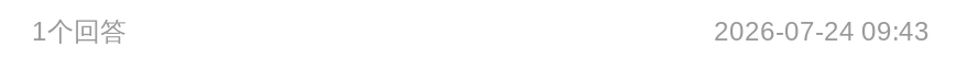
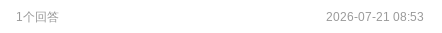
[714,16,930,47] 2026-07-24 09:43 -> [326,10,424,24] 2026-07-21 08:53

